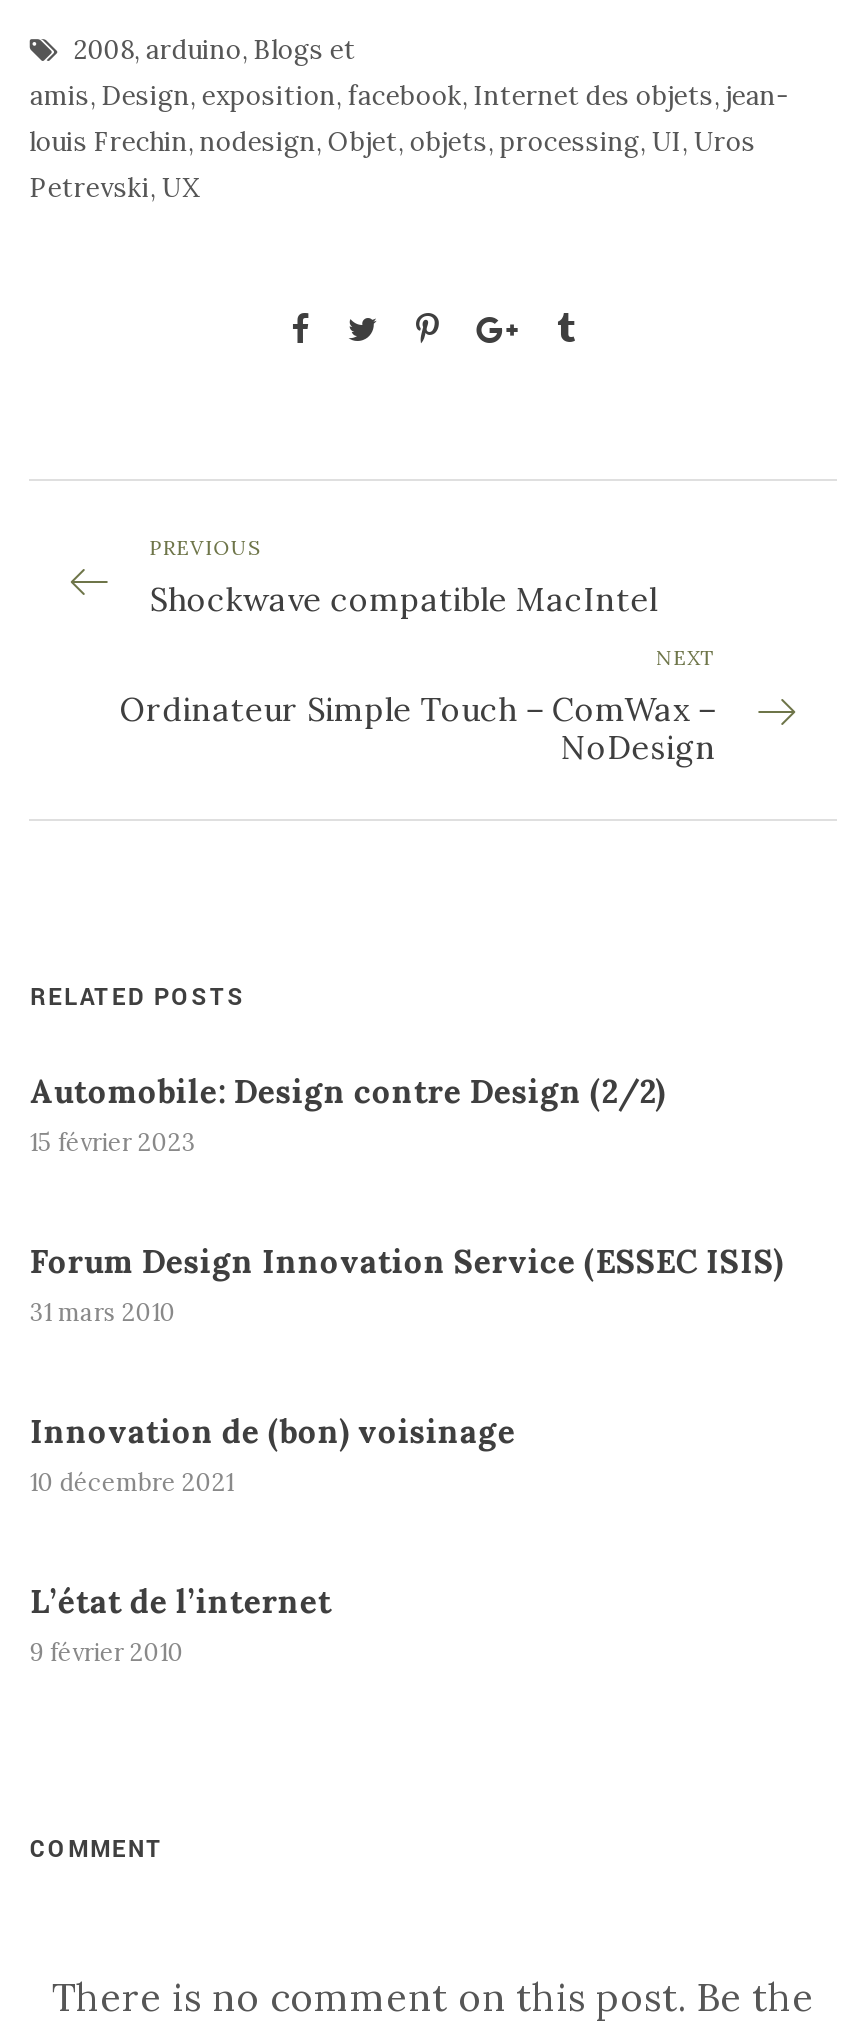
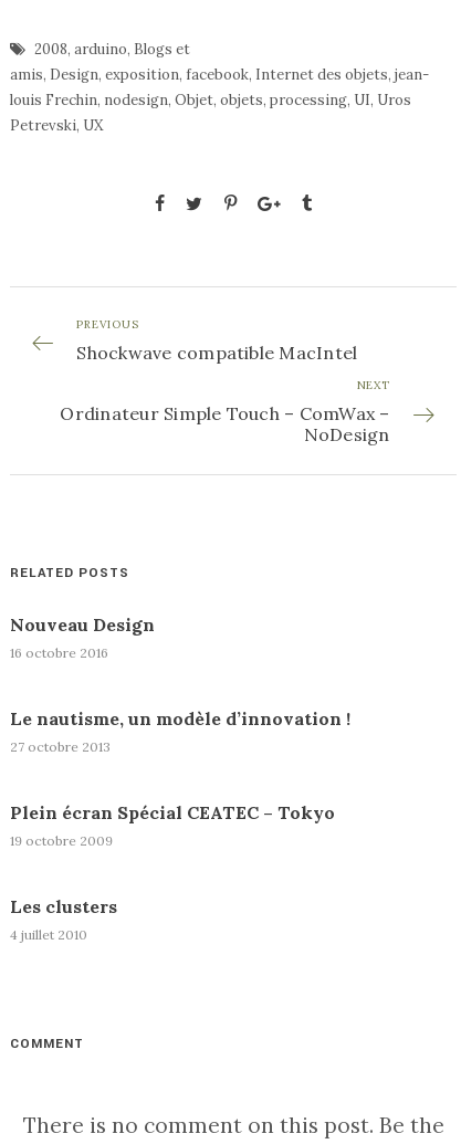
[30,1071,666,1157] Automobile: Design contre Design (2/2) | 15 février 2023 -> [10,613,155,661] Nouveau Design | 16 octobre 2016
[30,1241,784,1327] Forum Design Innovation Service (ESSEC ISIS) | 31 mars 2010 -> [10,707,351,755] Le nautisme, un modèle d’innovation ! | 27 octobre 2013
[30,1411,516,1497] Innovation de (bon) voisinage | 10 décembre 2021 -> [10,801,335,849] Plein écran Spécial CEATEC – Tokyo | 19 octobre 2009
[30,1581,332,1667] L’état de l’internet | 9 février 2010 -> [10,895,118,943] Les clusters | 4 juillet 2010

